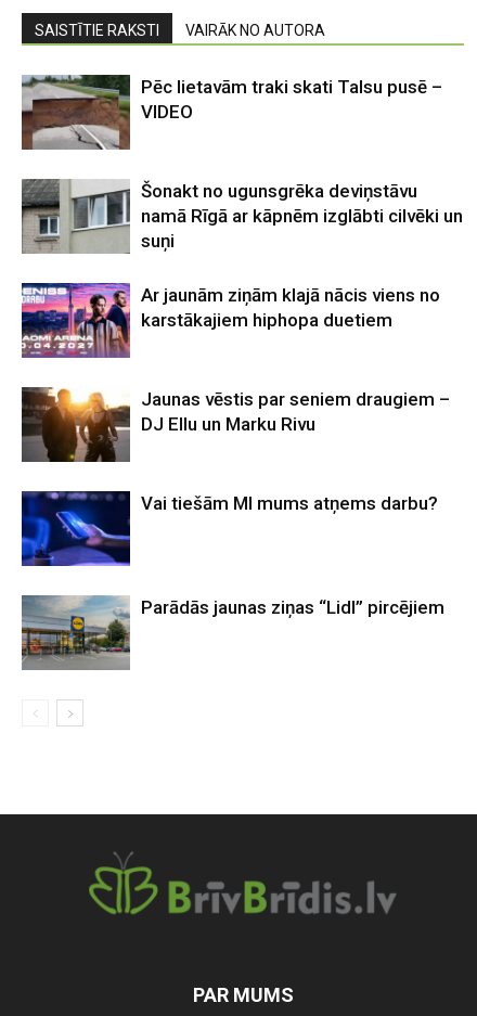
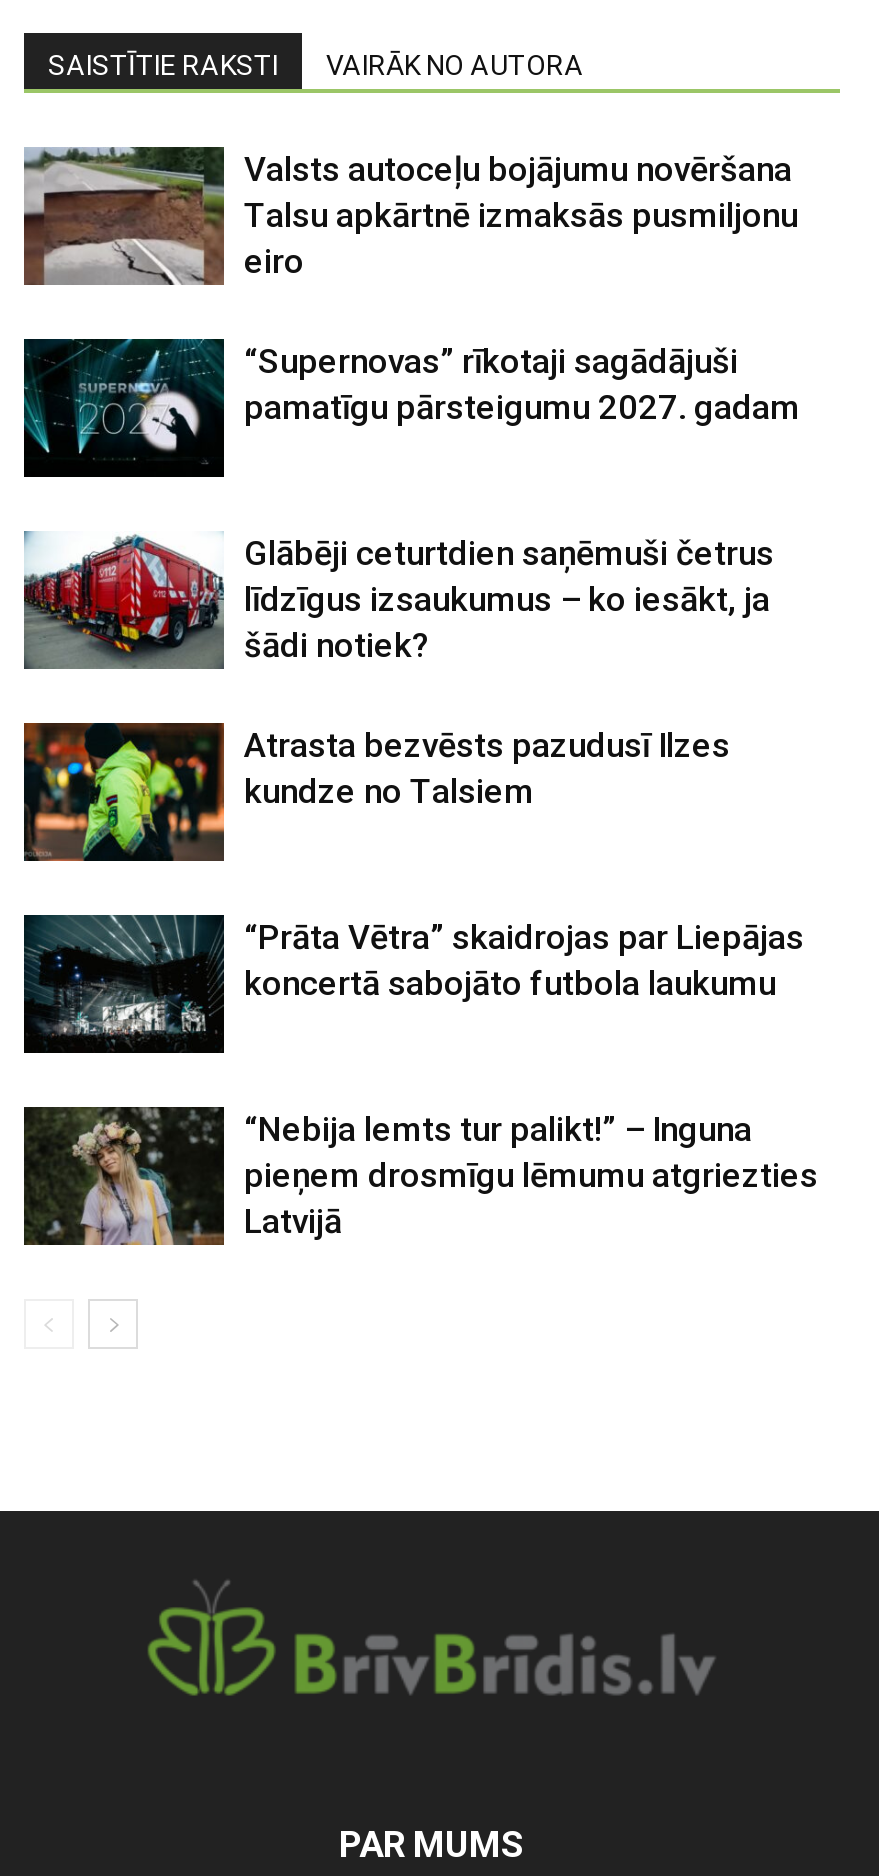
[141,76,442,123] Pēc lietavām traki skati Talsu pusē – | VIDEO -> [244,149,798,281] Valsts autoceļu bojājumu novēršana | Talsu apkārtnē izmaksās pusmiljonu | eiro
[21,178,463,253] [image] | Šonakt no ugunsgrēka deviņstāvu | namā Rīgā ar kāpnēm izglābti cilvēki un | suņi -> [22,337,800,477] [image] | “Supernovas” rīkotaji sagādājuši | pamatīgu pārsteigumu 2027. gadam
[22,282,440,358] [image] | Ar jaunām ziņām klajā nācis viens no | karstākajiem hiphopa duetiem -> [24,531,774,669] [image] | Glābēji ceturtdien saņēmuši četrus | līdzīgus izsaukumus – ko iesākt, ja | šādi notiek?
[22,387,450,463] [image] | Jaunas vēstis par seniem draugiem – | DJ Ellu un Marku Rivu -> [24,721,730,863] [image] | Atrasta bezvēsts pazudusī Ilzes | kundze no Talsiem
[21,491,438,567] [image] | Vai tiešām MI mums atņems darbu? -> [22,915,804,1055] [image] | “Prāta Vētra” skaidrojas par Liepājas | koncertā sabojāto futbola laukumu
[21,594,444,670] [image] | Parādās jaunas ziņas “Lidl” pircējiem -> [22,1105,818,1247] [image] | “Nebija lemts tur palikt!” – Inguna | pieņem drosmīgu lēmumu atgriezties | Latvijā

